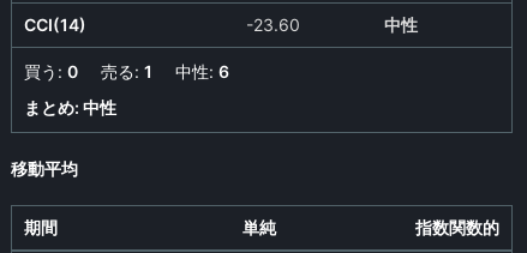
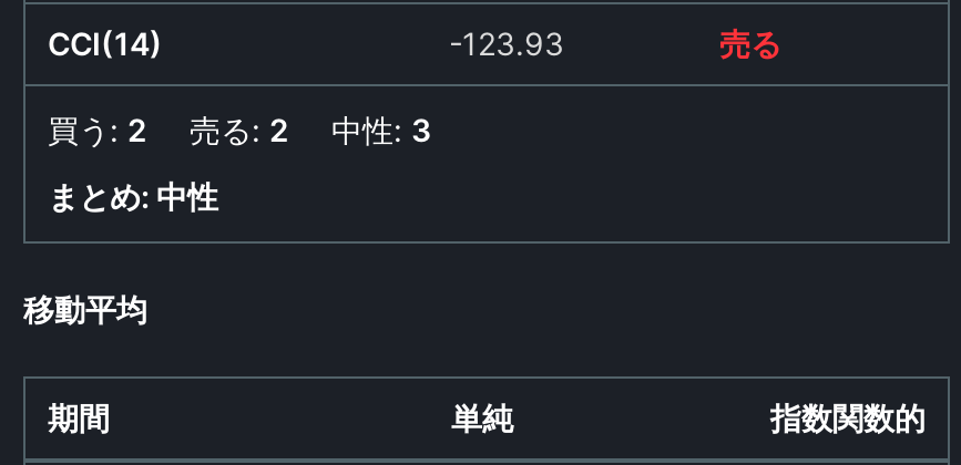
[246,14,418,34] -23.60 | 中性 -> [449,23,781,61] -123.93 | 売る
[24,61,229,81] 買う: 0 | 売る: 1 | 中性: 6 -> [48,110,431,147] 買う: 2 | 売る: 2 | 中性: 3

